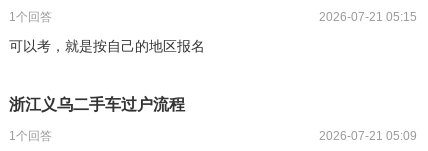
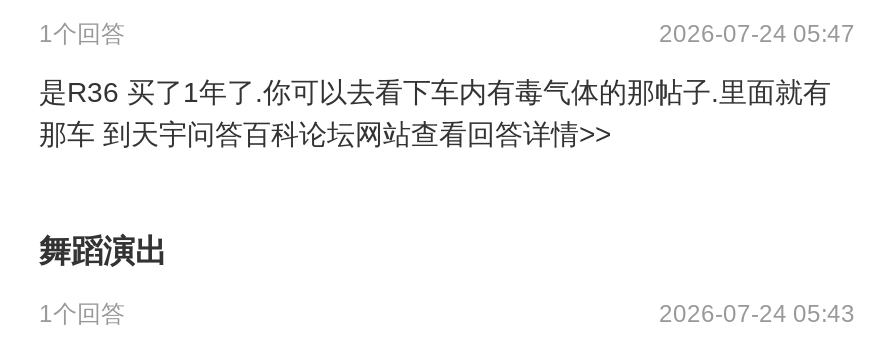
[319,10,417,24] 2026-07-21 05:15 -> [659,20,855,48] 2026-07-24 05:47
[9,38,205,54] 可以考，就是按自己的地区报名 -> [39,76,831,150] 是R36 买了1年了.你可以去看下车内有毒气体的那帖子.里面就有 | 那车 到天宇问答百科论坛网站查看回答详情>>
[9,96,185,113] 浙江义乌二手车过户流程 -> [39,234,167,268] 舞蹈演出
[319,129,417,143] 2026-07-21 05:09 -> [659,300,855,328] 2026-07-24 05:43

